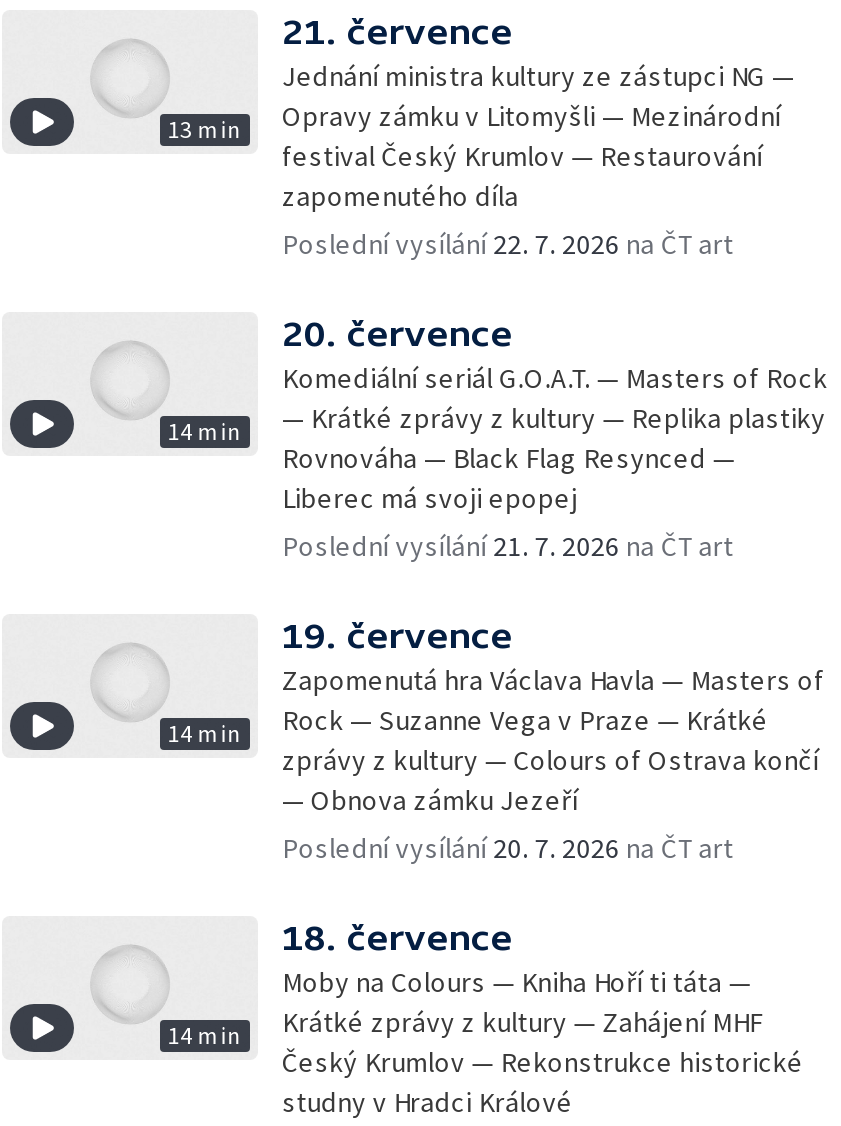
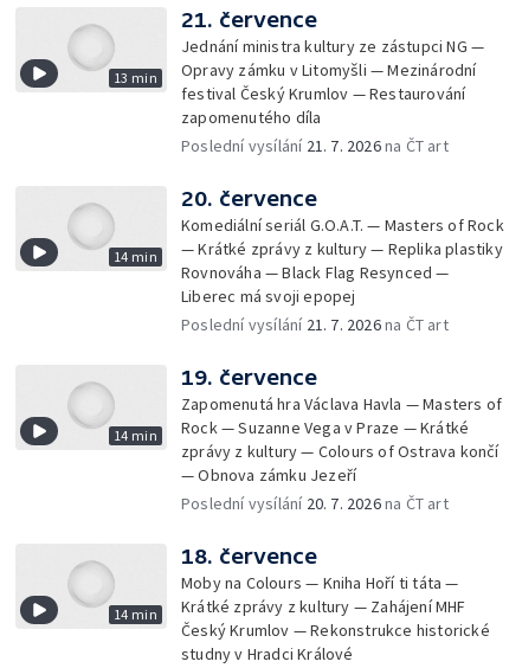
[282,226,734,262] Poslední vysílání 22. 7. 2026 na ČT art -> [181,135,448,156] Poslední vysílání 21. 7. 2026 na ČT art

